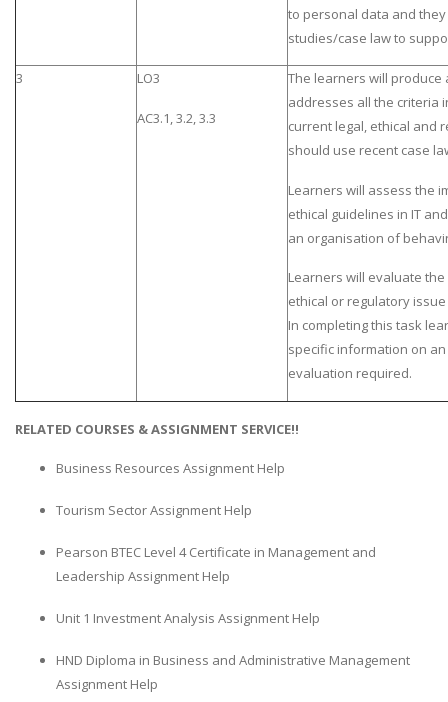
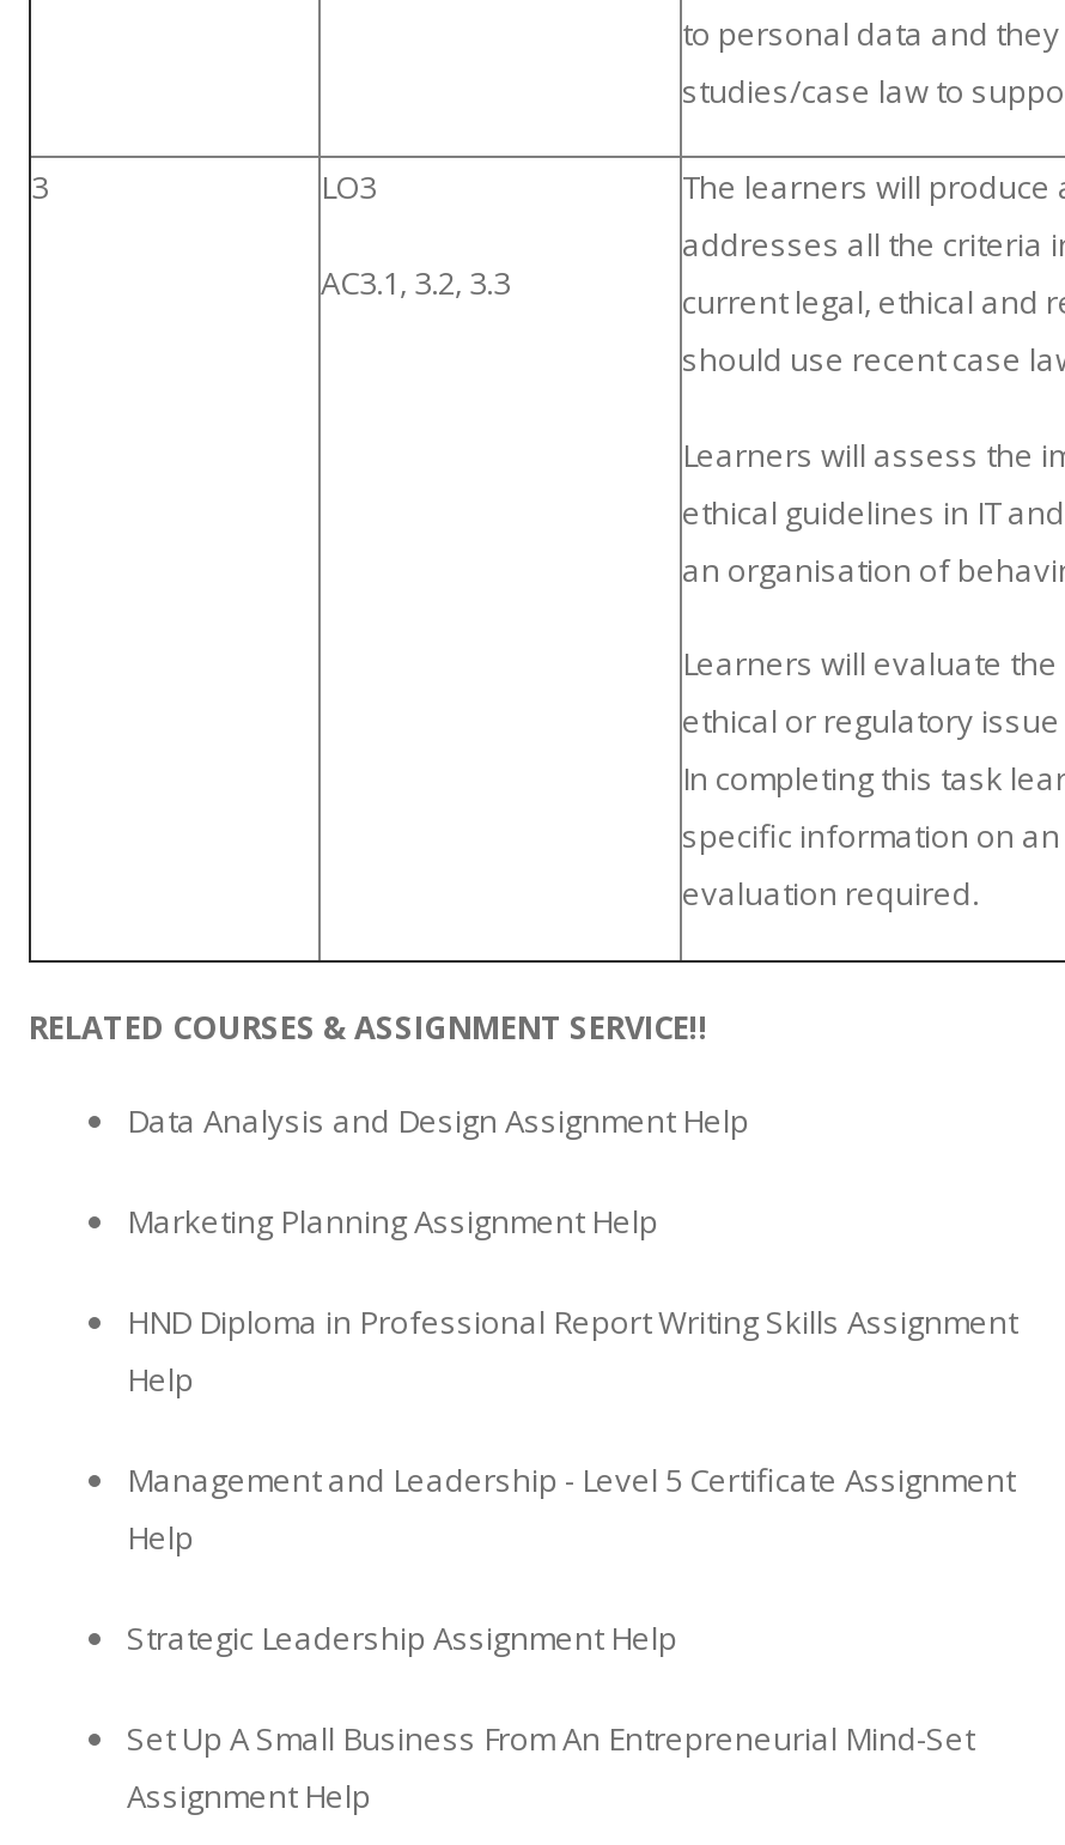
[56,459,410,669] Business Resources Assignment Help | Tourism Sector Assignment Help | Pearson BTEC Level 4 Certificate in Management and | Leadership Assignment Help | Unit 1 Investment Analysis Assignment Help | HND Diploma in Business and Administrative Management -> [127,1100,1017,1761] Data Analysis and Design Assignment Help | Marketing Planning Assignment Help | HND Diploma in Professional Report Writing Skills Assignment | Help | Management and Leadership - Level 5 Certificate Assignment | Help | Strategic Leadership Assignment Help | Set Up A Small Business From An Entrepreneurial Mind-Set

